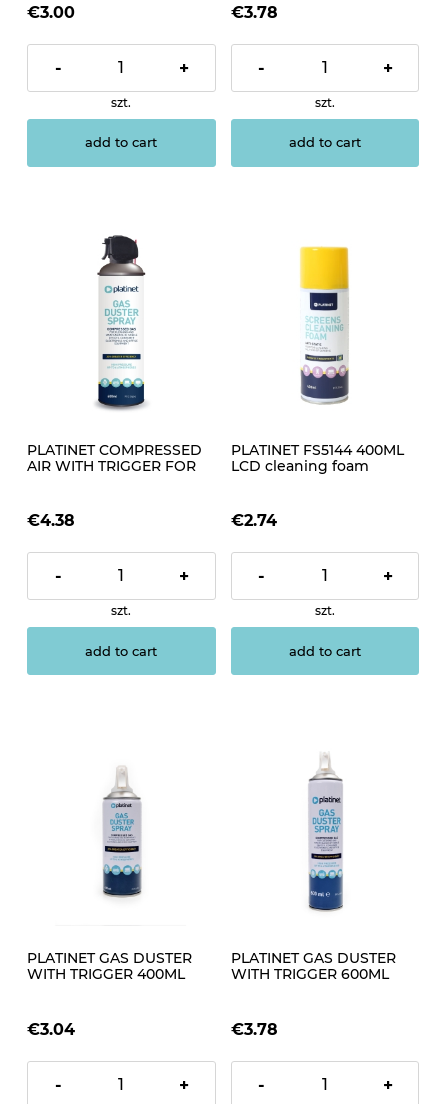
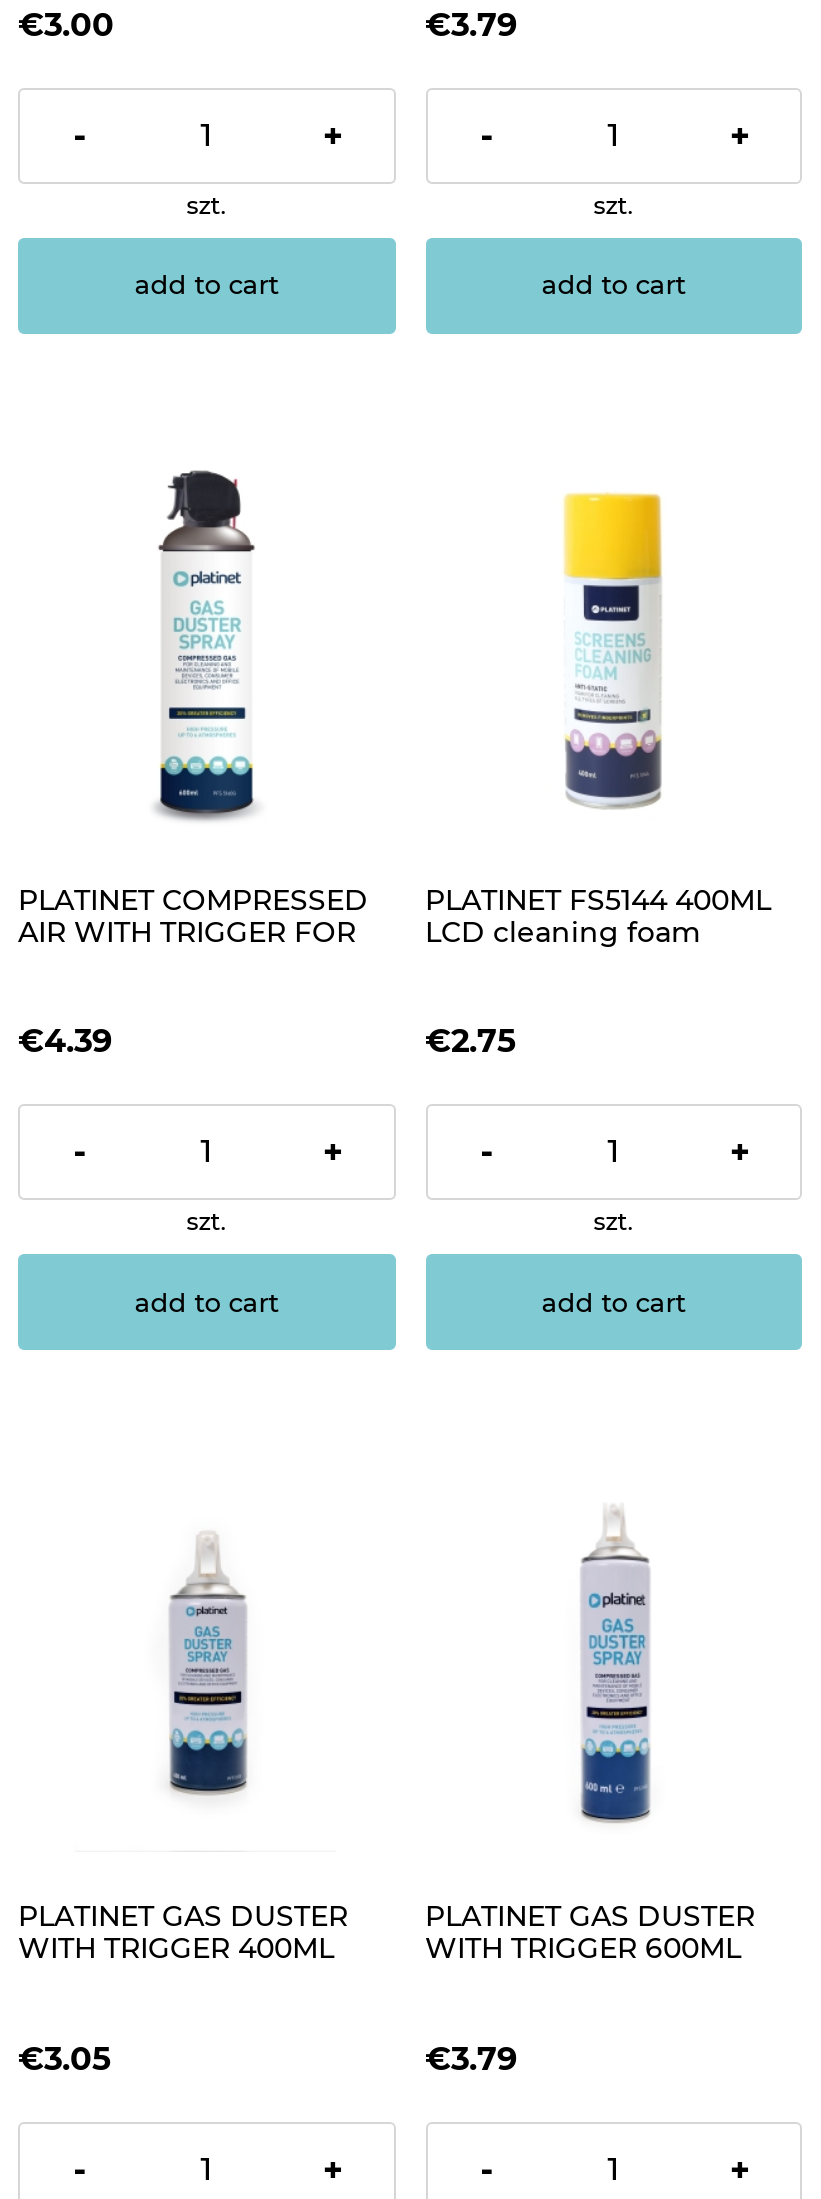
[230,3,277,22] €3.78 -> [425,6,517,44] €3.79
[27,511,75,530] €4.38 -> [18,1023,112,1061] €4.39
[230,511,276,530] €2.74 -> [425,1023,517,1061] €2.75
[27,1020,75,1039] €3.04 -> [18,2040,112,2078] €3.05
[230,1020,277,1039] €3.78 -> [425,2040,517,2078] €3.79

